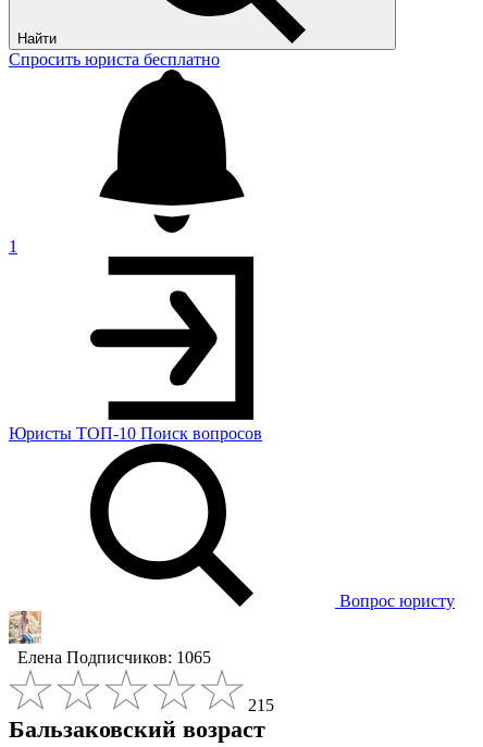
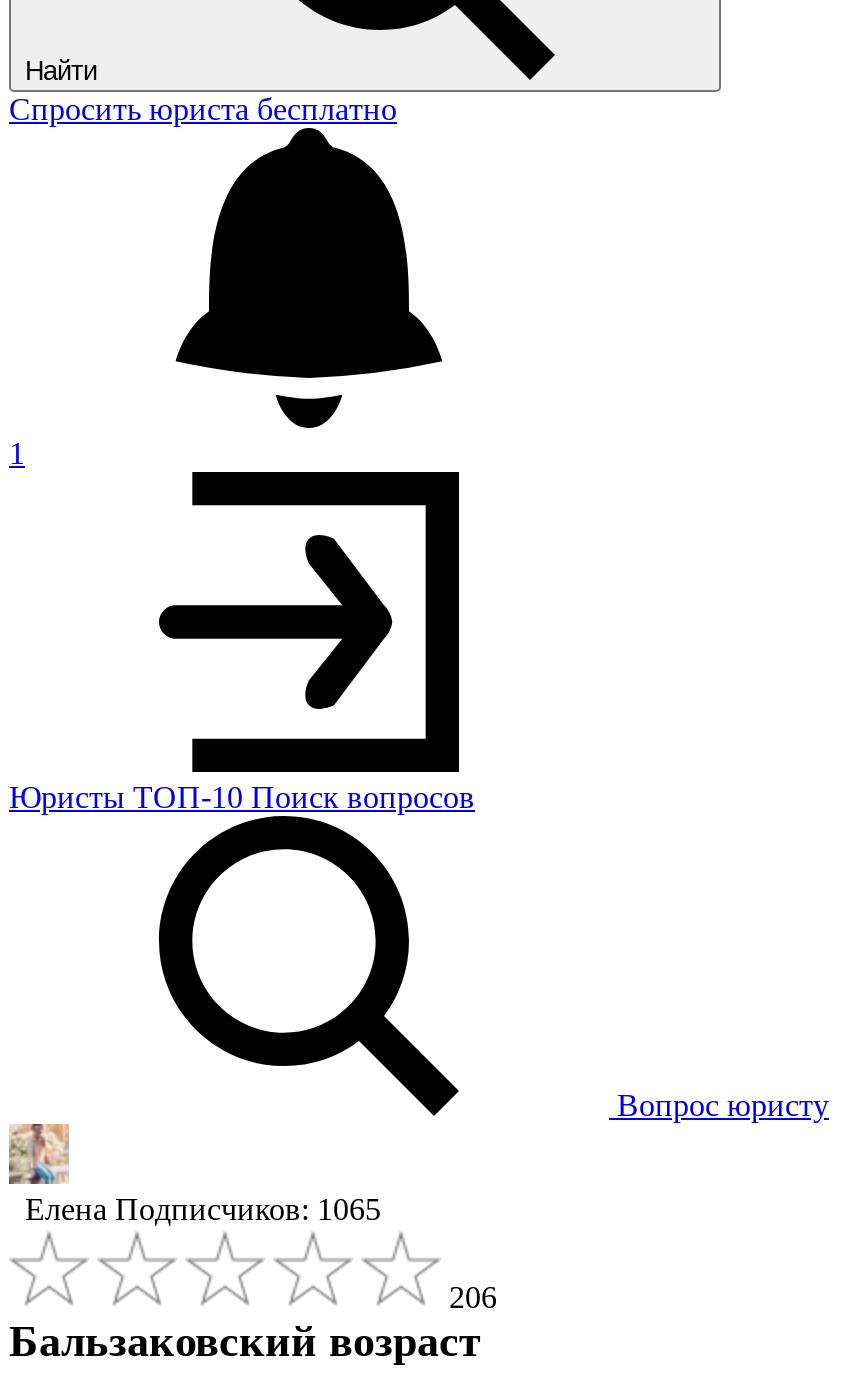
[248,696,274,714] 215 -> [449,1280,497,1314] 206

